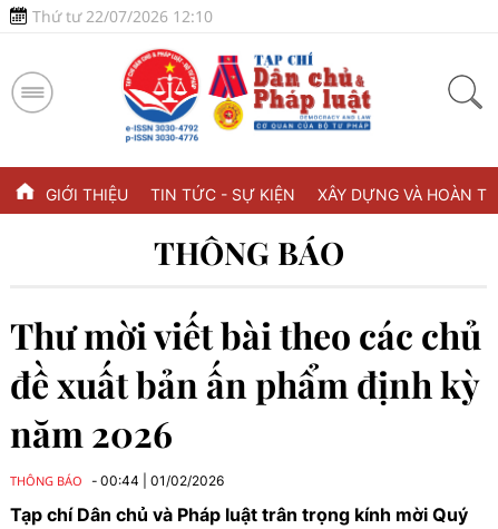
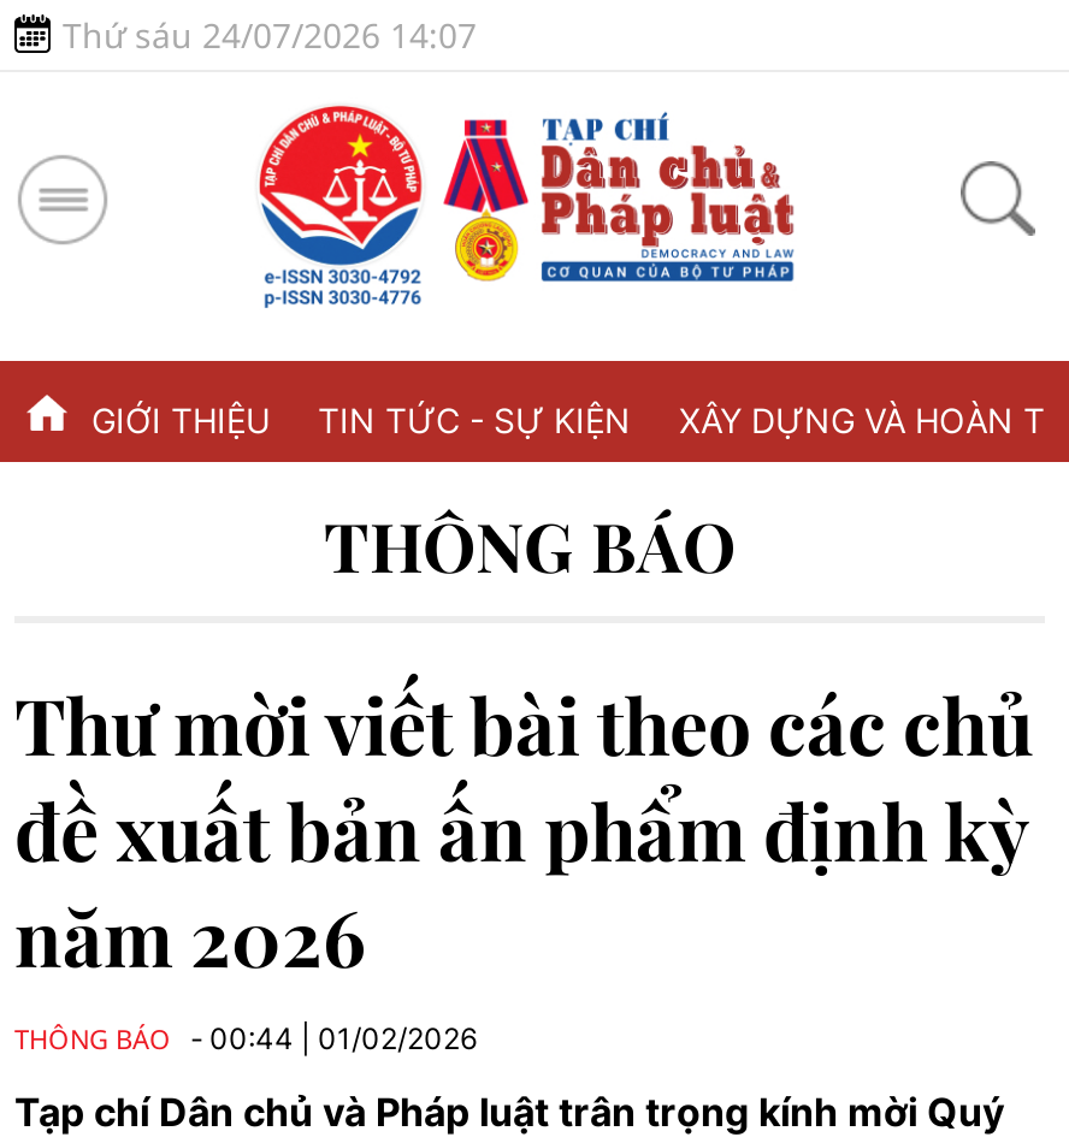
[32,6,213,27] Thứ tư 22/07/2026 12:10 -> [63,12,477,58] Thứ sáu 24/07/2026 14:07

